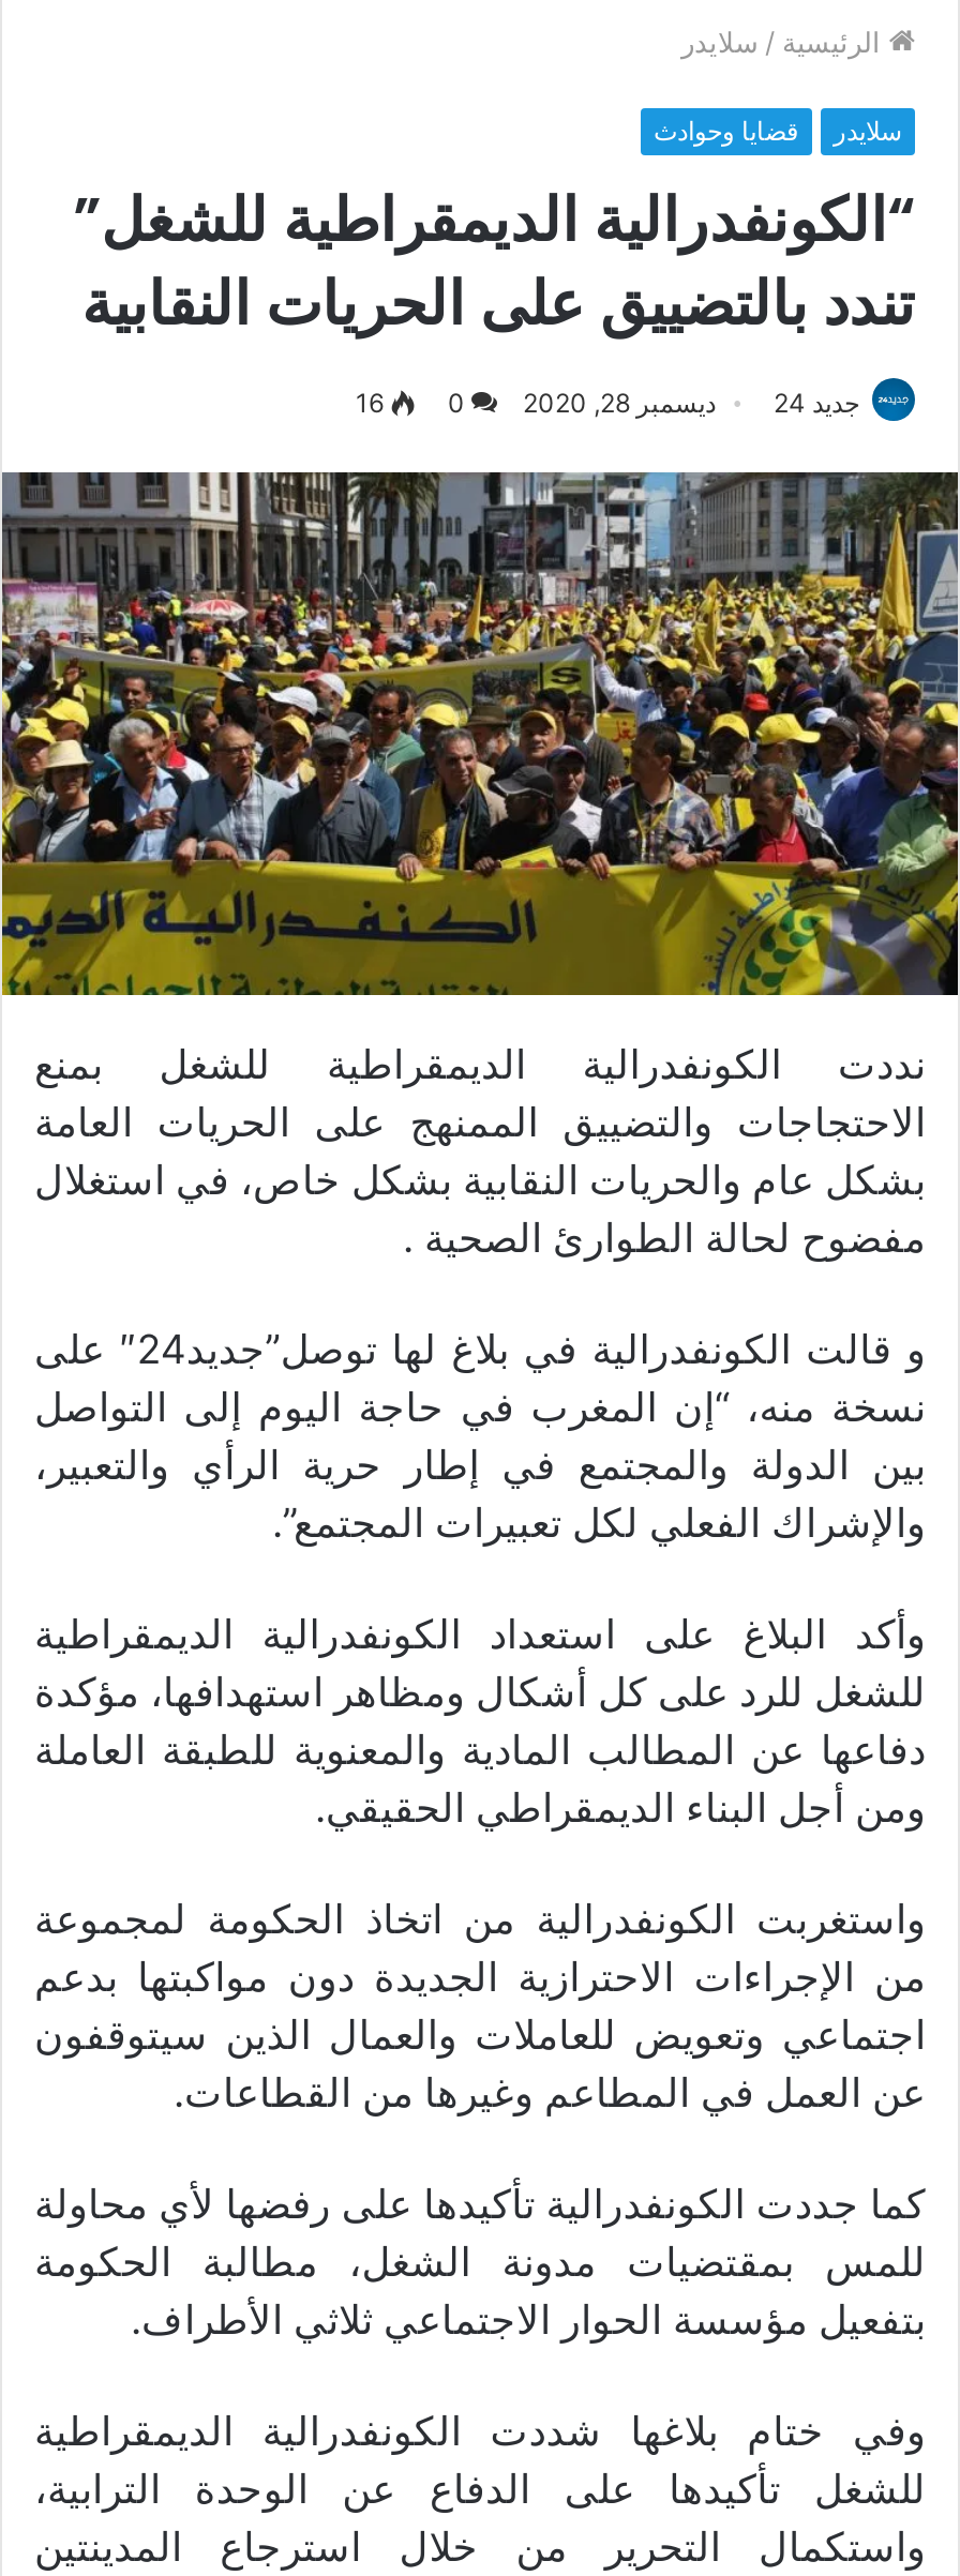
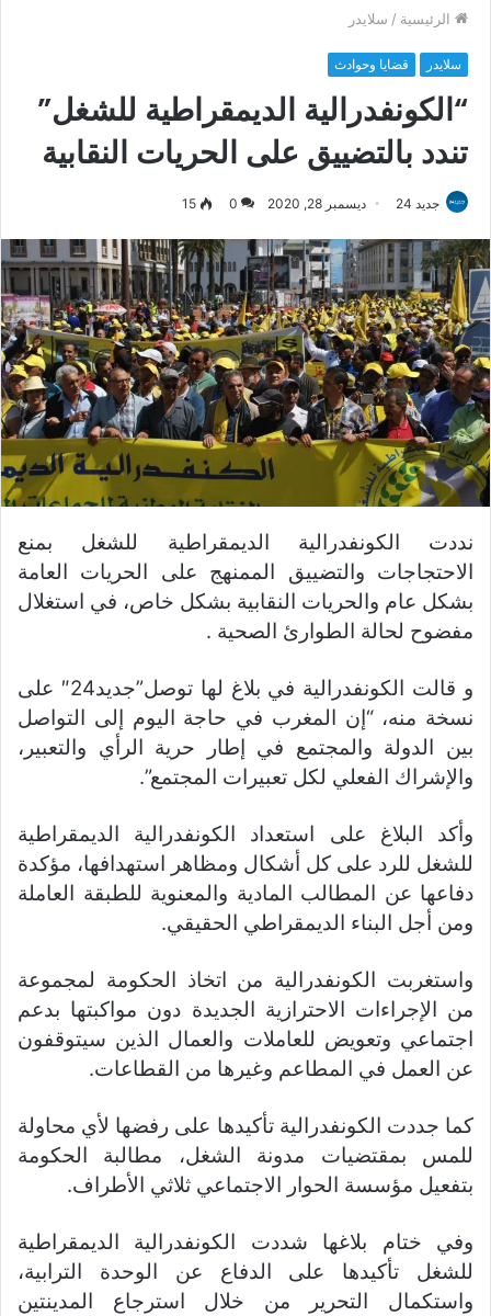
[356,387,465,419] 16 0 -> [182,195,238,212] 15 0

